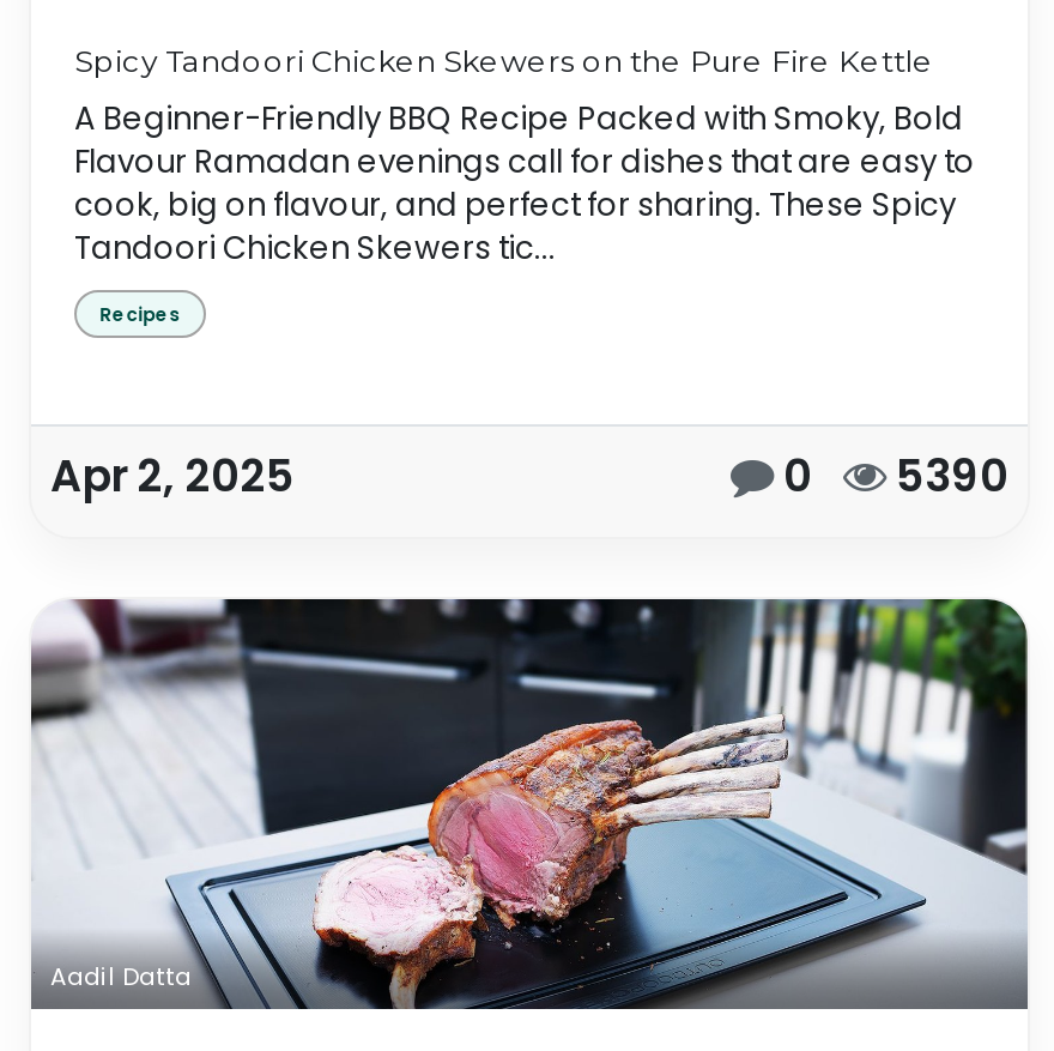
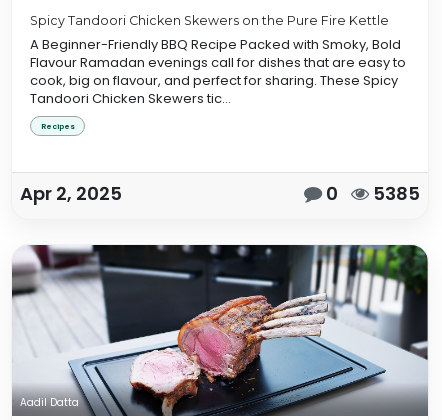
[783,446,1008,506] 0 5390 -> [326,181,420,206] 0 5385

